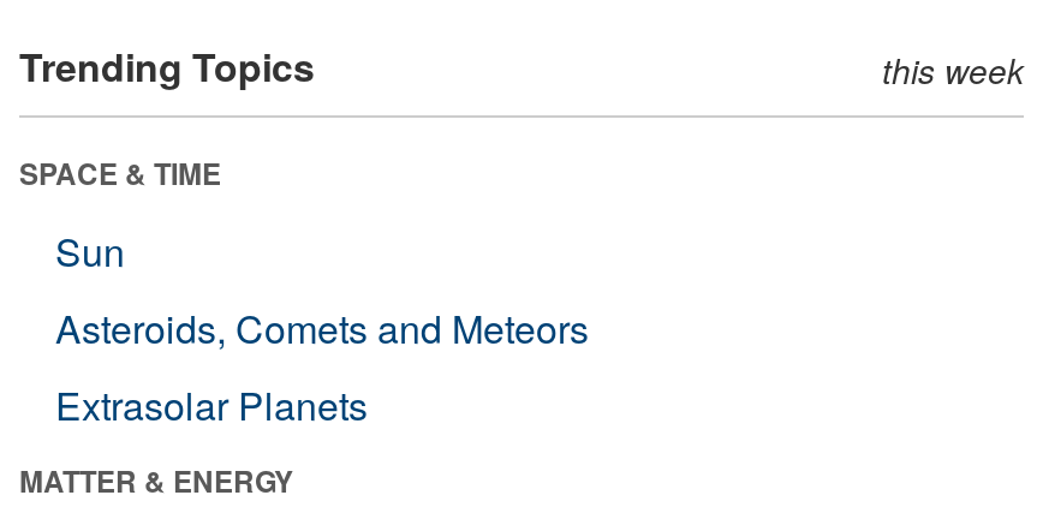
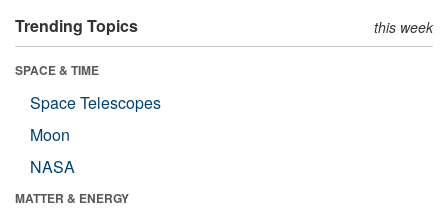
[55,223,589,432] Sun | Asteroids, Comets and Meteors | Extrasolar Planets -> [30,91,161,178] Space Telescopes | Moon | NASA

